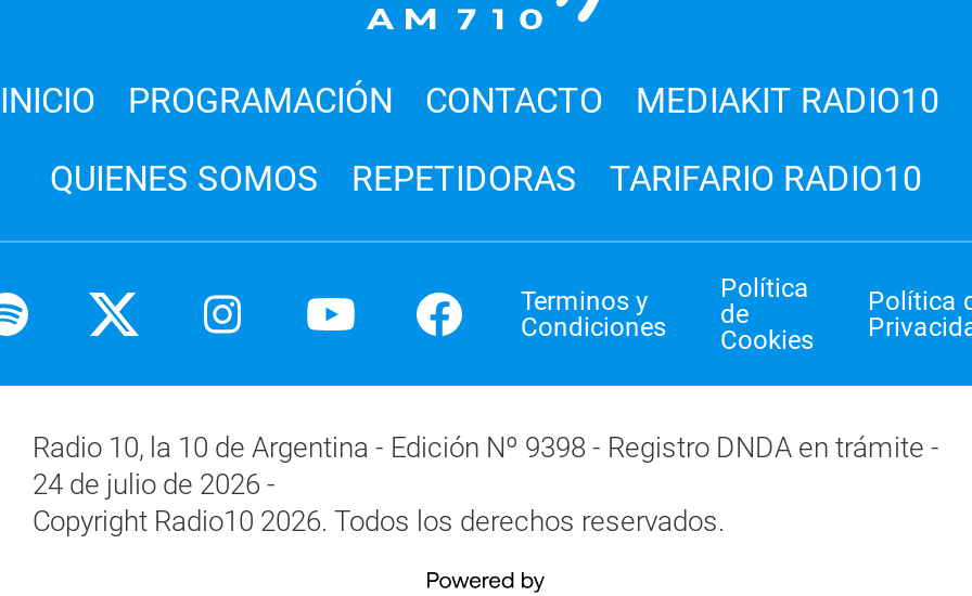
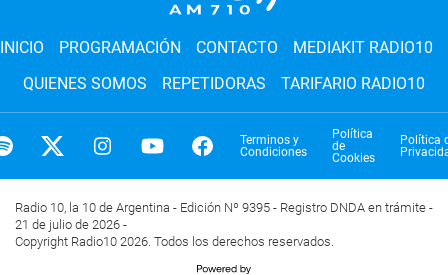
[33,433,939,465] Radio 10, la 10 de Argentina - Edición Nº 9398 - Registro DNDA en trámite - -> [15,200,433,215] Radio 10, la 10 de Argentina - Edición Nº 9395 - Registro DNDA en trámite -
[33,469,276,502] 24 de julio de 2026 - -> [15,217,127,232] 21 de julio de 2026 -

